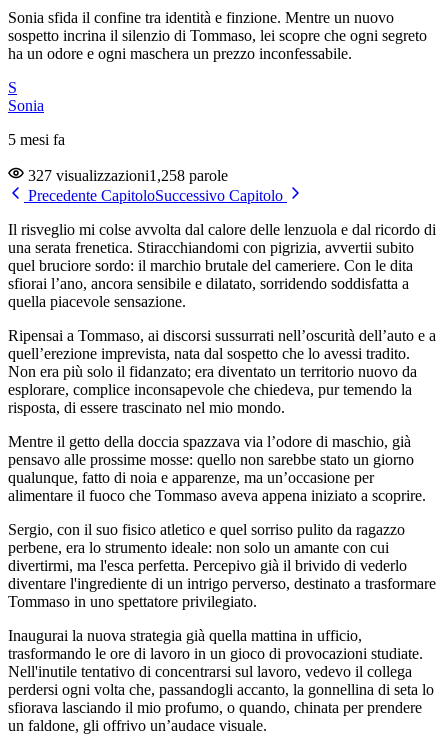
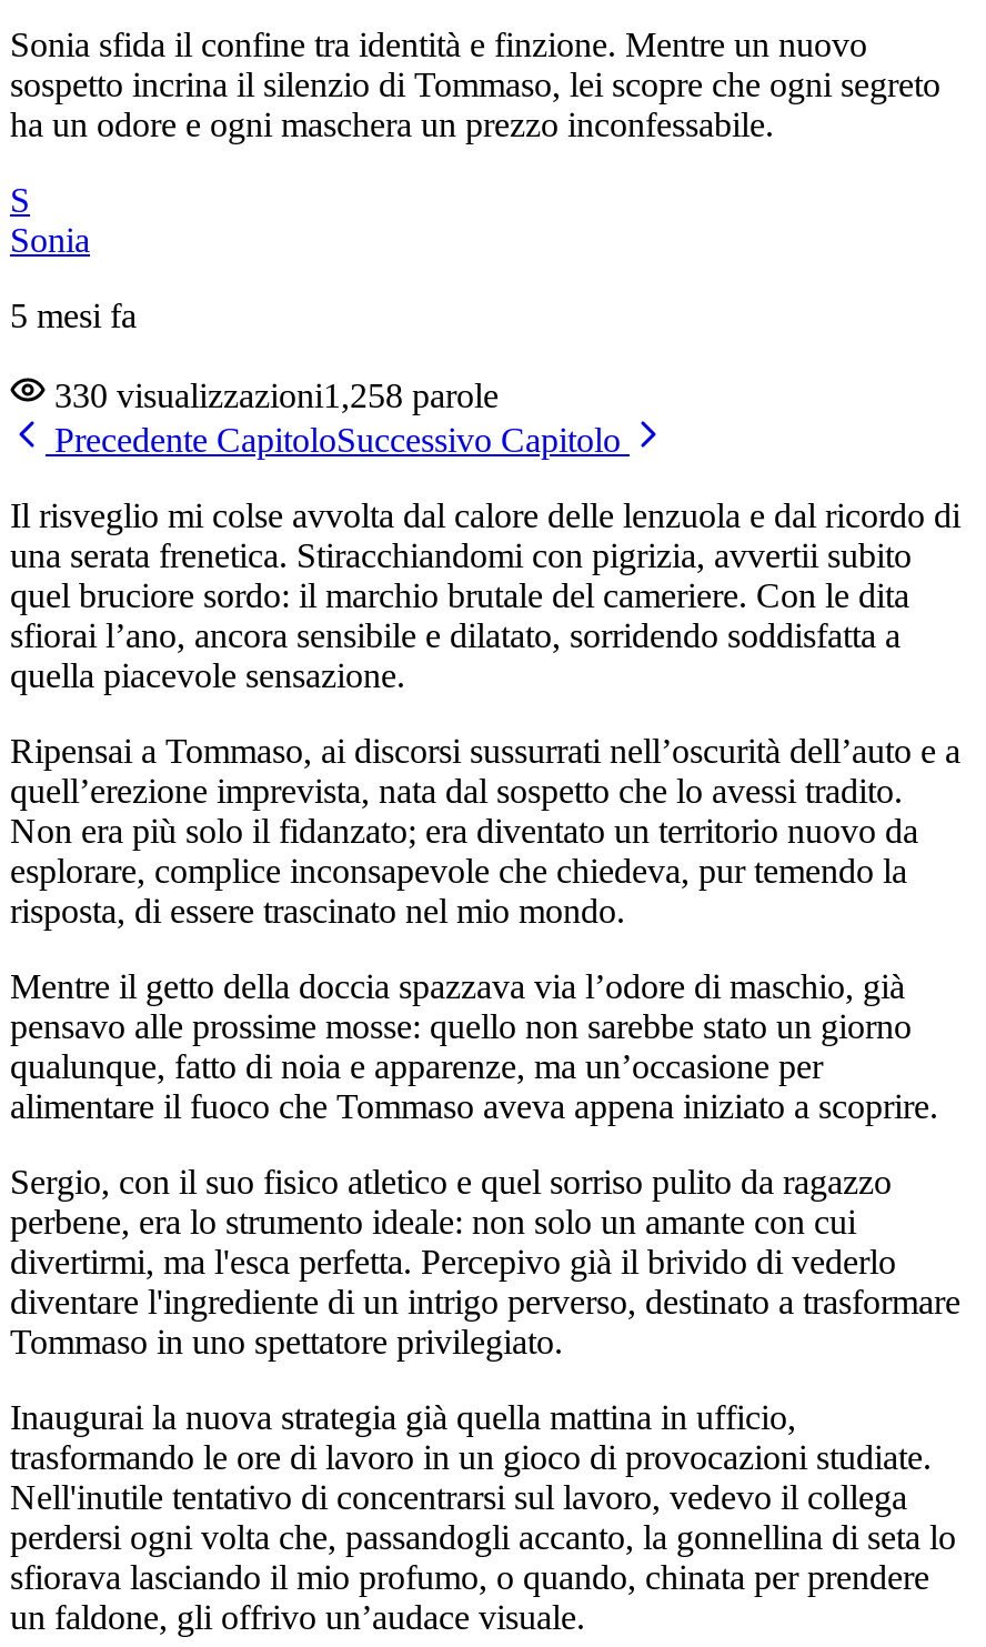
[24,167,228,184] 327 visualizzazioni1,258 parole -> [46,376,499,414] 330 visualizzazioni1,258 parole

